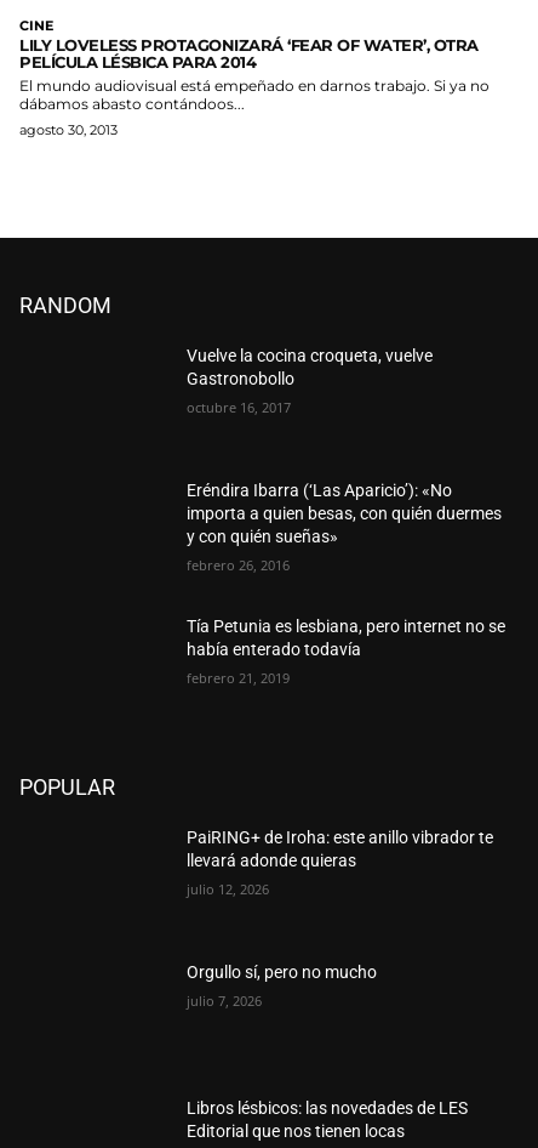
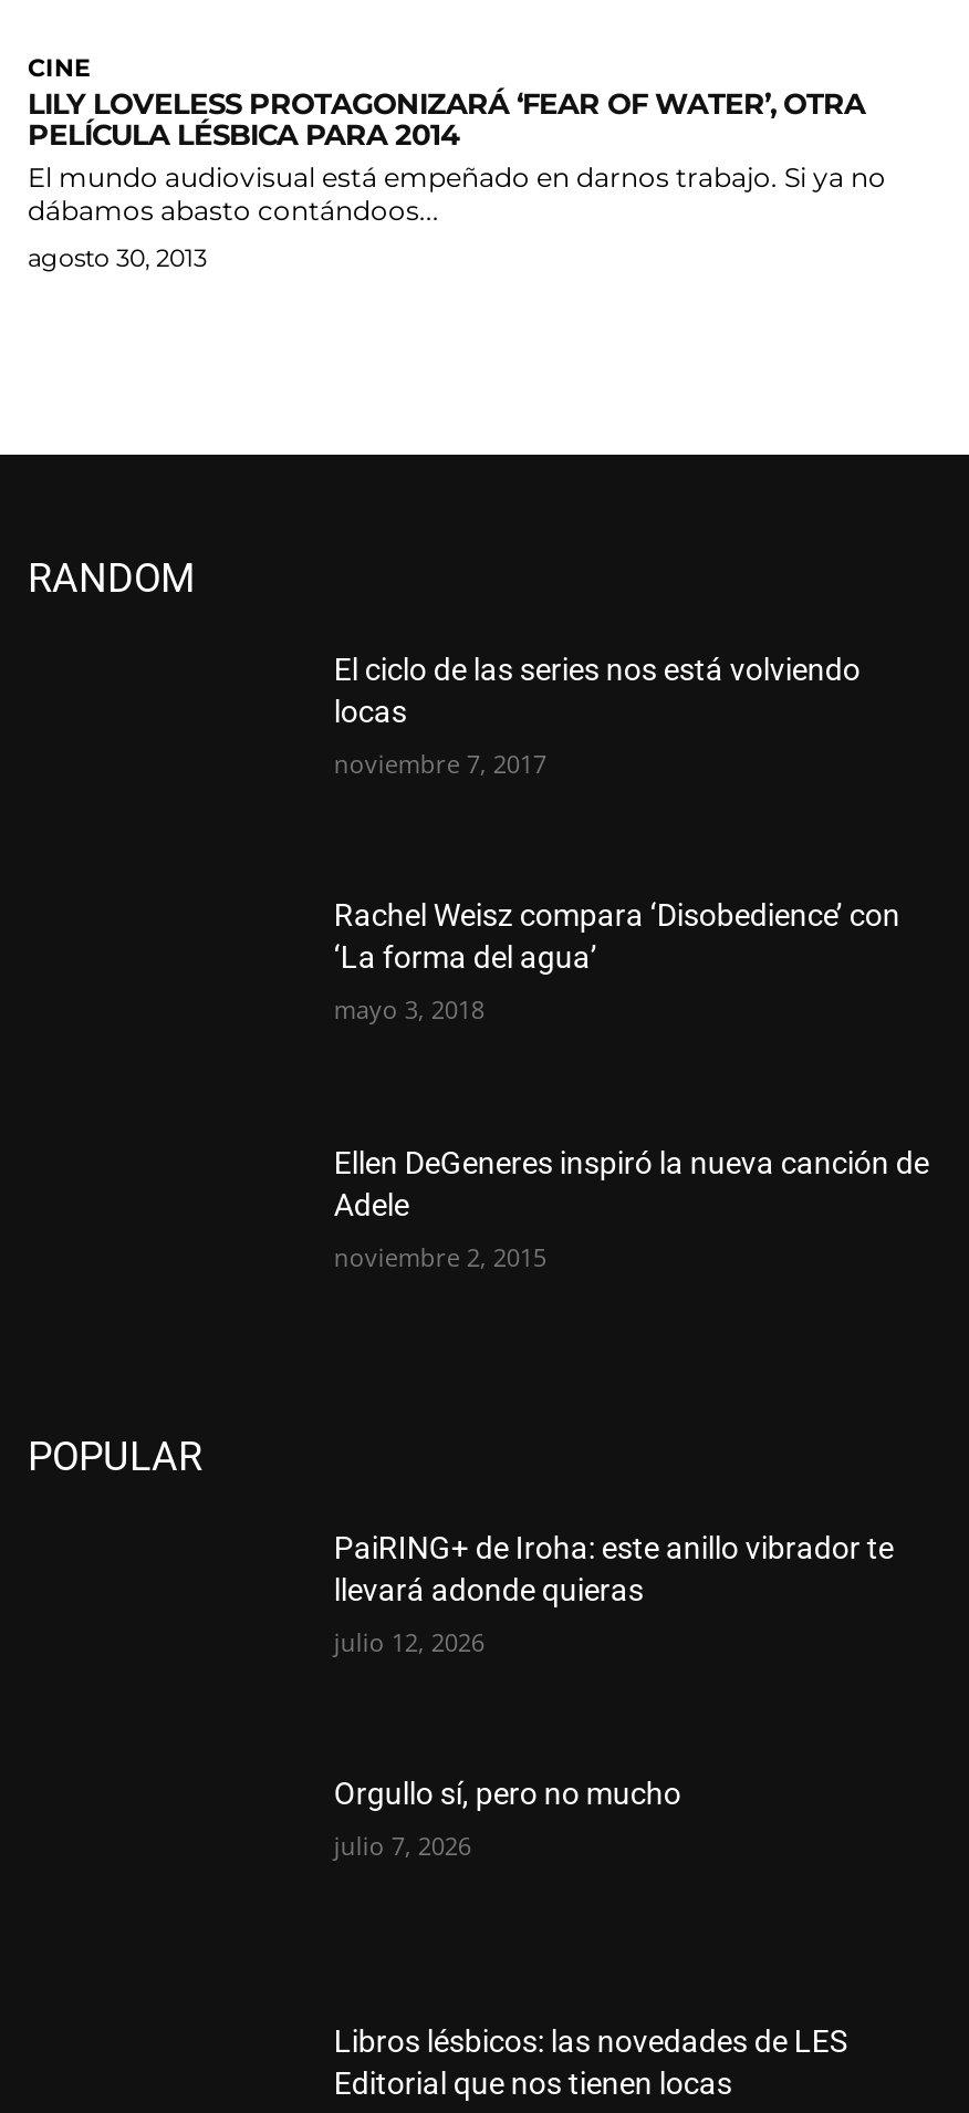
[187,345,433,388] Vuelve la cocina croqueta, vuelve | Gastronobollo -> [334,651,860,728] El ciclo de las series nos está volviendo | locas
[187,398,291,416] octubre 16, 2017 -> [334,746,546,779] noviembre 7, 2017
[187,481,502,547] Eréndira Ibarra (‘Las Aparicio’): «No | importa a quien besas, con quién duermes | y con quién sueñas» -> [334,898,900,976] Rachel Weisz compara ‘Disobedience’ con | ‘La forma del agua’
[187,556,290,574] febrero 26, 2016 -> [334,993,484,1026] mayo 3, 2018
[187,617,506,659] Tía Petunia es lesbiana, pero internet no se | había enterado todavía -> [334,1145,929,1223] Ellen DeGeneres inspiró la nueva canción de | Adele
[187,669,290,687] febrero 21, 2019 -> [334,1240,546,1274] noviembre 2, 2015

